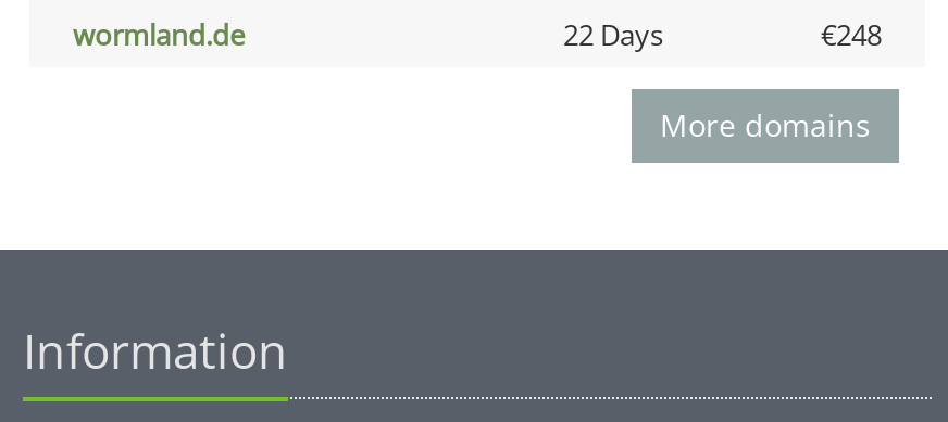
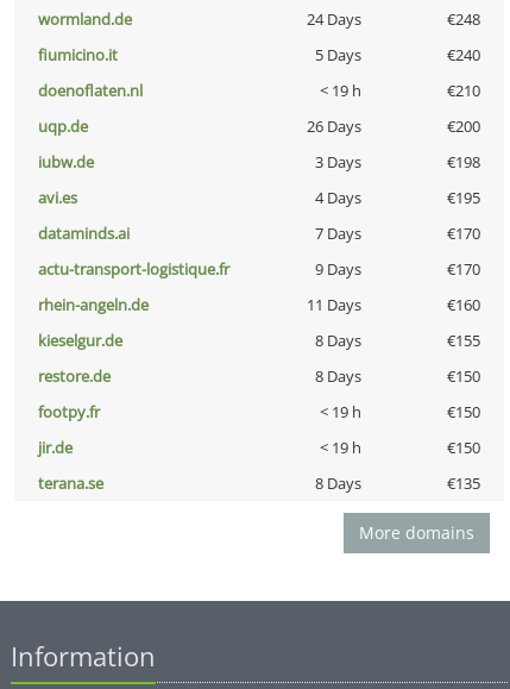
[563,15,663,54] 22 Days -> [306,8,361,30] 24 Days
none -> [38,44,480,494] fiumicino.it | 5 Days | €240 | doenoflaten.nl | < 19 h | €210 | uqp.de | 26 Days | €200 | iubw.de | 3 Days | €198 | avi.es | 4 Days | €195 | dataminds.ai | 7 Days | €170 | actu-transport-logistique.fr | 9 Days | €170 | rhein-angeln.de | 11 Days | €160 | kieselgur.de | 8 Days | €155 | restore.de | 8 Days | €150 | footpy.fr | < 19 h | €150 | jir.de | < 19 h | €150 | terana.se | 8 Days | €135

